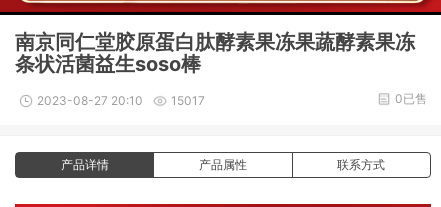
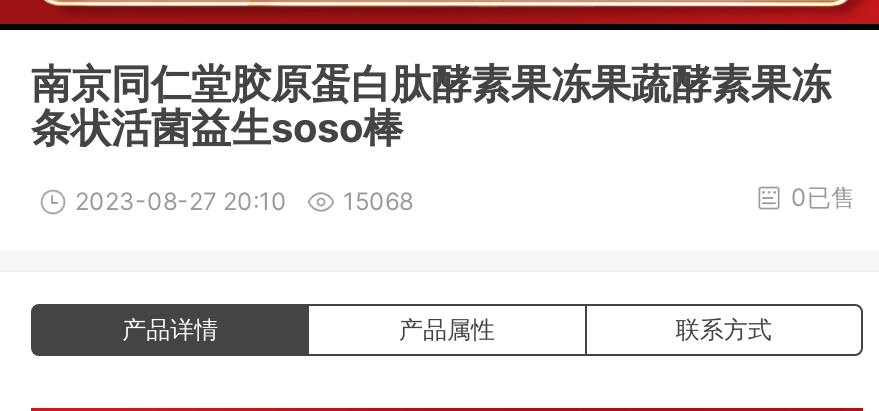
[37,93,205,108] 2023-08-27 20:10 15017 -> [75,186,413,216] 2023-08-27 20:10 15068

